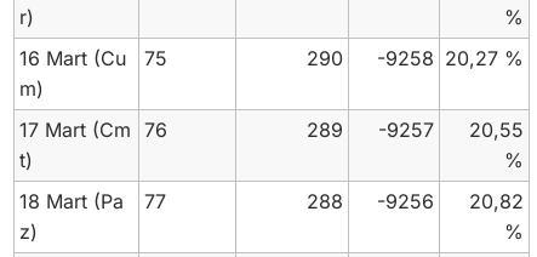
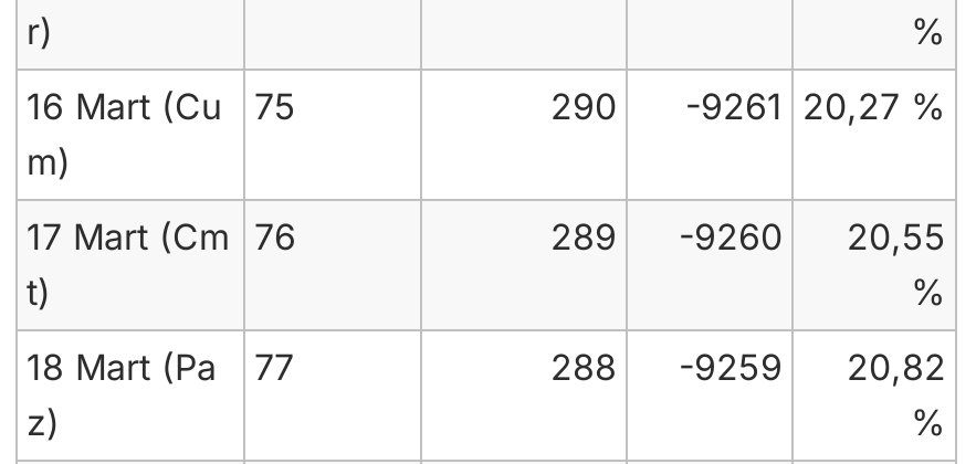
[307,46,524,70] 290 -9258 20,27 % -> [550,84,946,128] 290 -9261 20,27 %
[307,118,524,142] 289 -9257 20,55 -> [550,214,946,259] 289 -9260 20,55
[307,189,524,213] 288 -9256 20,82 -> [550,345,946,389] 288 -9259 20,82

